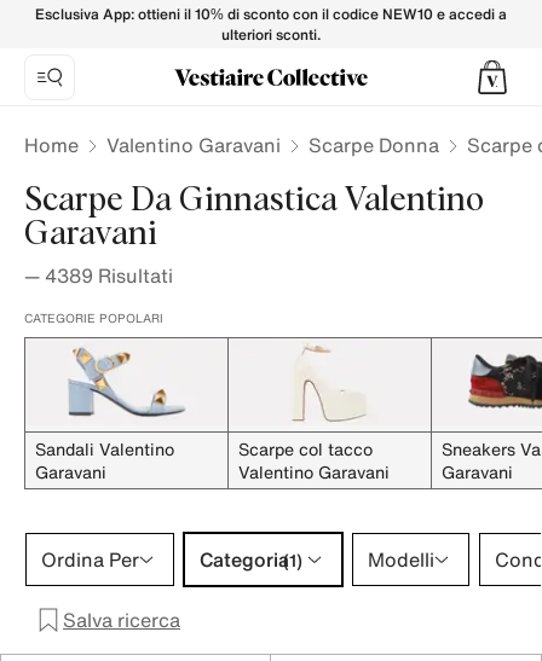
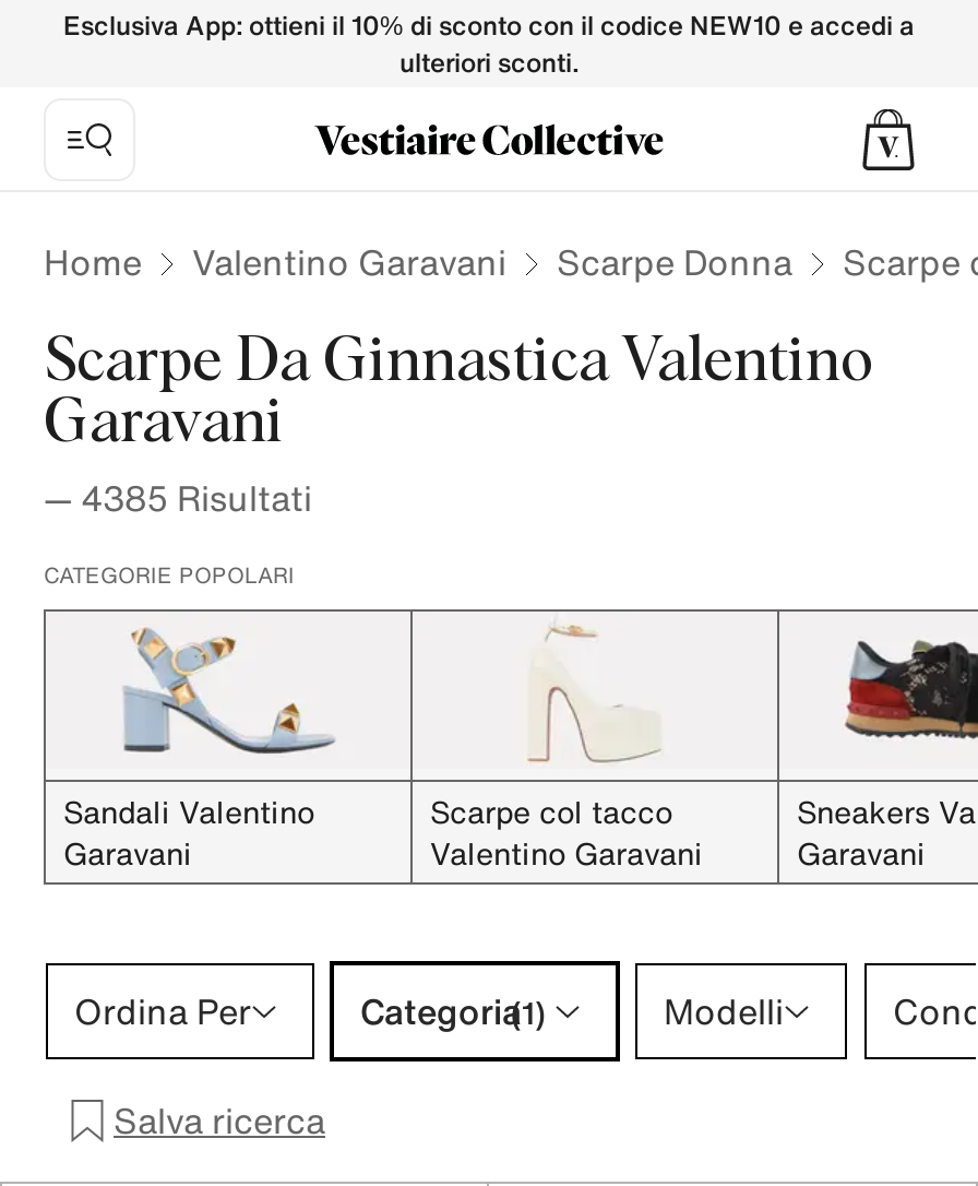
[24,261,173,290] — 4389 Risultati -> [44,472,312,524] — 4385 Risultati

